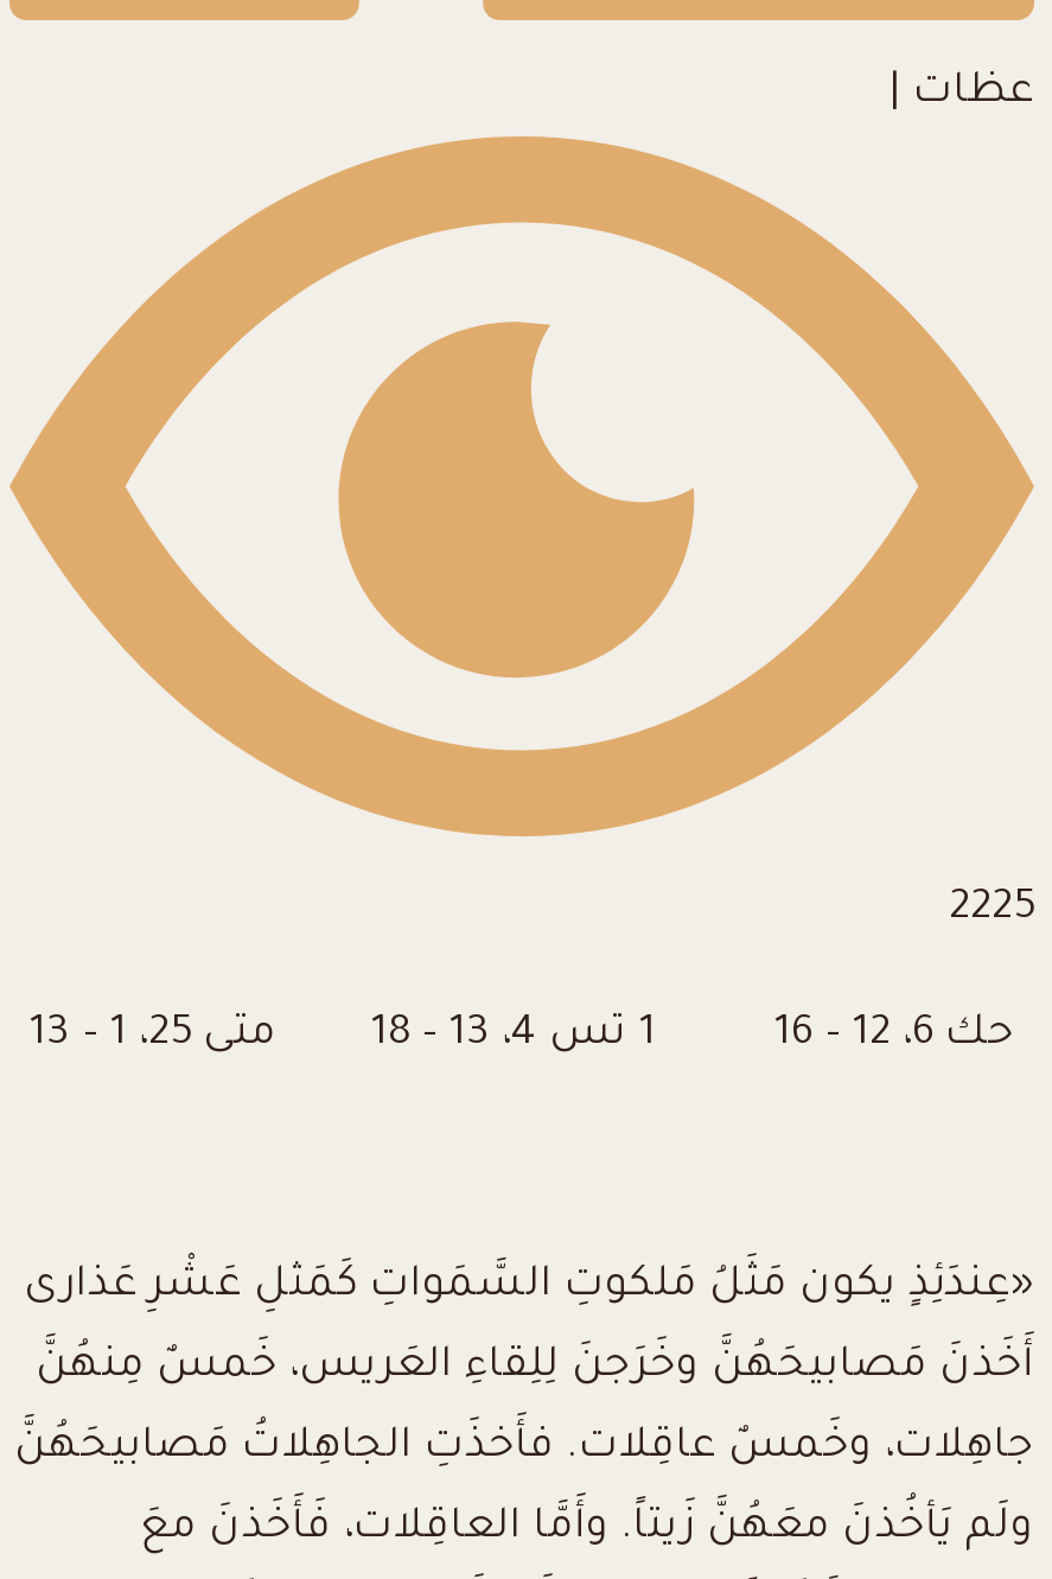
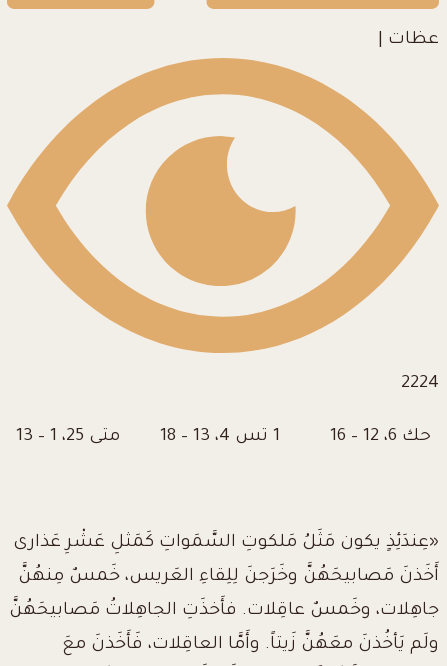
[949,888,1034,933] 2225 -> [401,375,439,394] 2224

